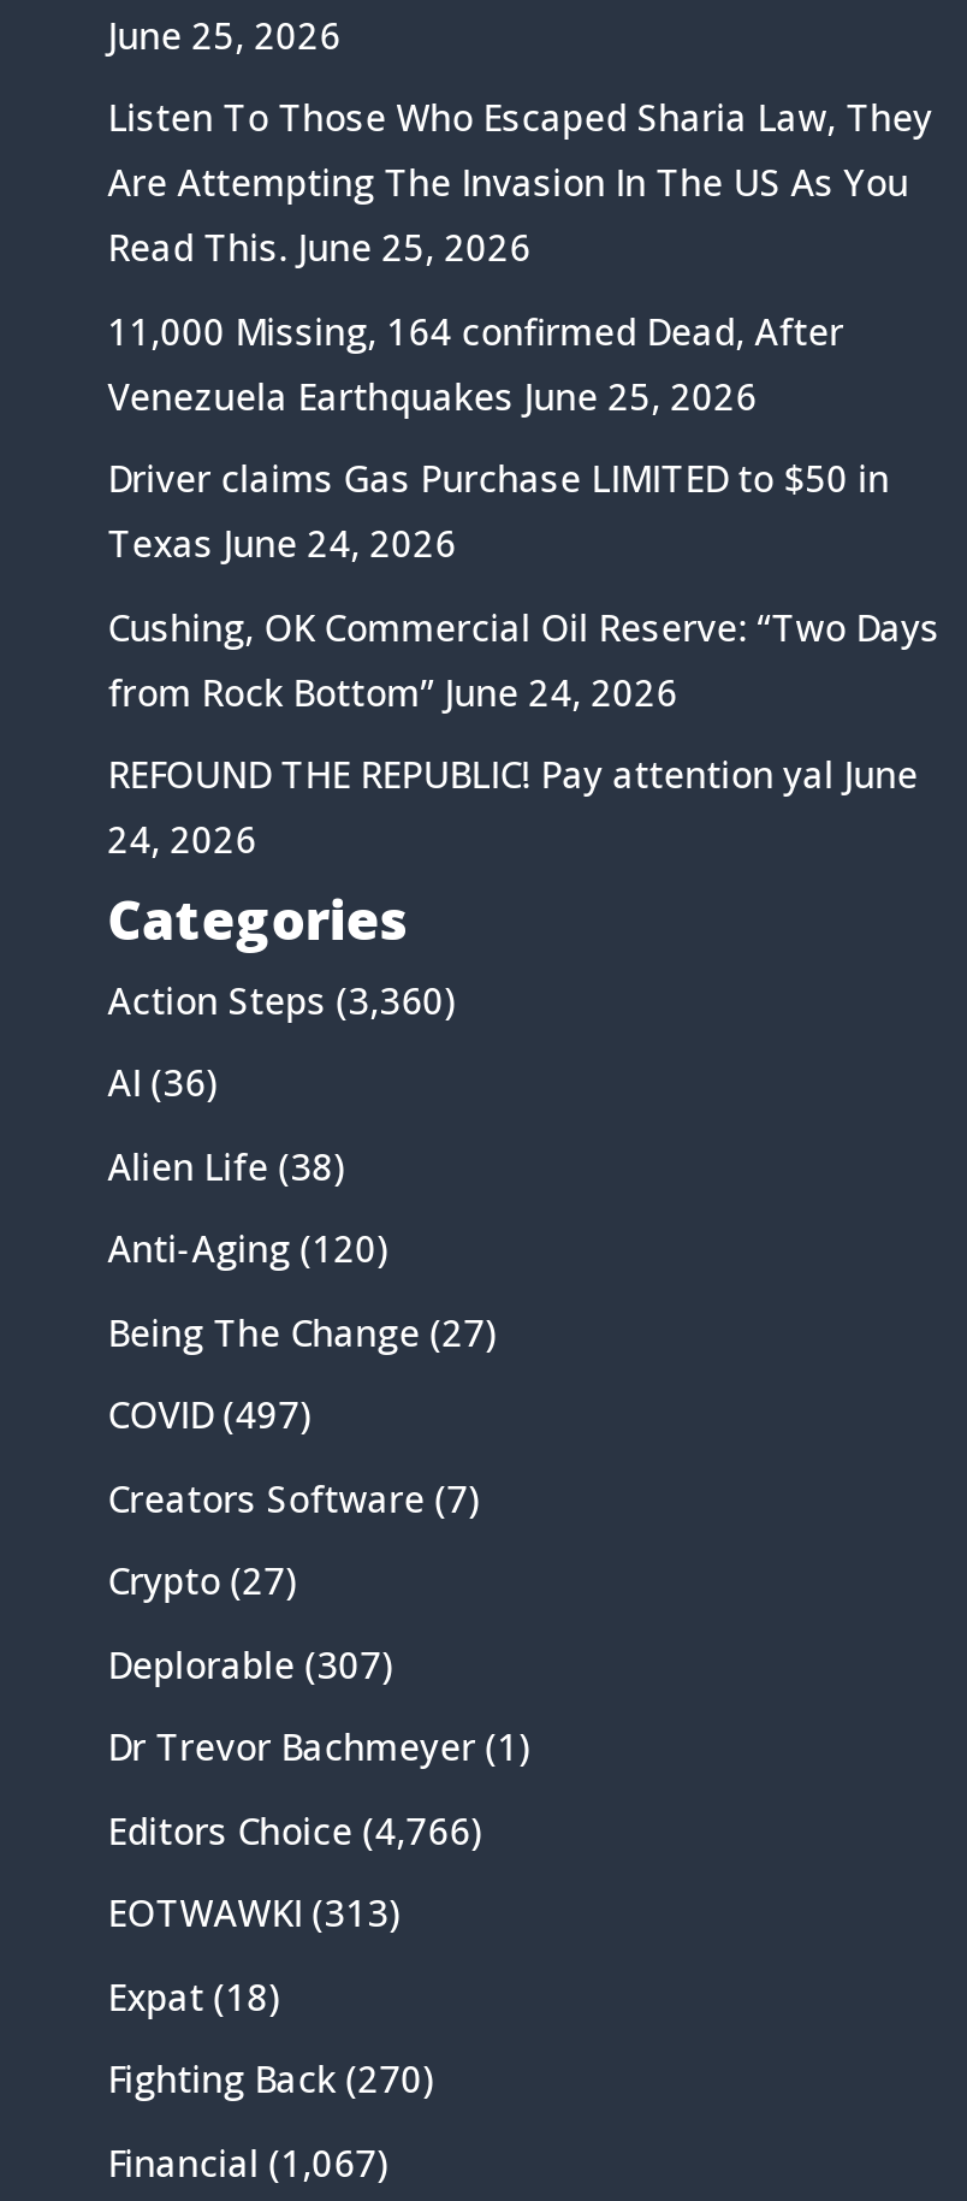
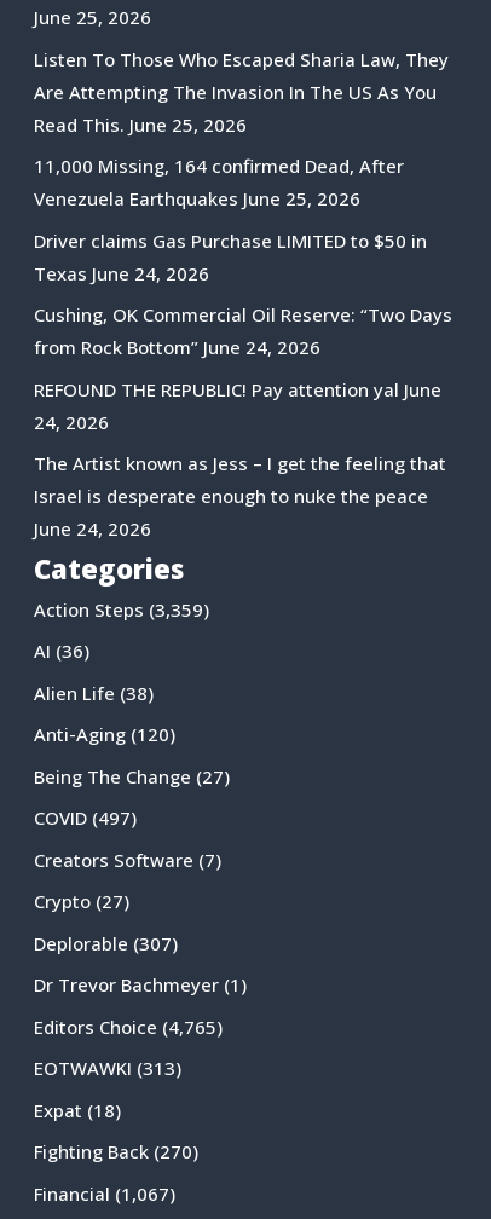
none -> [34,452,446,541] The Artist known as Jess – I get the feeling that | Israel is desperate enough to nuke the peace | June 24, 2026
[108,976,457,1024] Action Steps (3,360) -> [34,597,209,621] Action Steps (3,359)
[108,1806,483,1854] Editors Choice (4,766) -> [34,1015,222,1039] Editors Choice (4,765)

